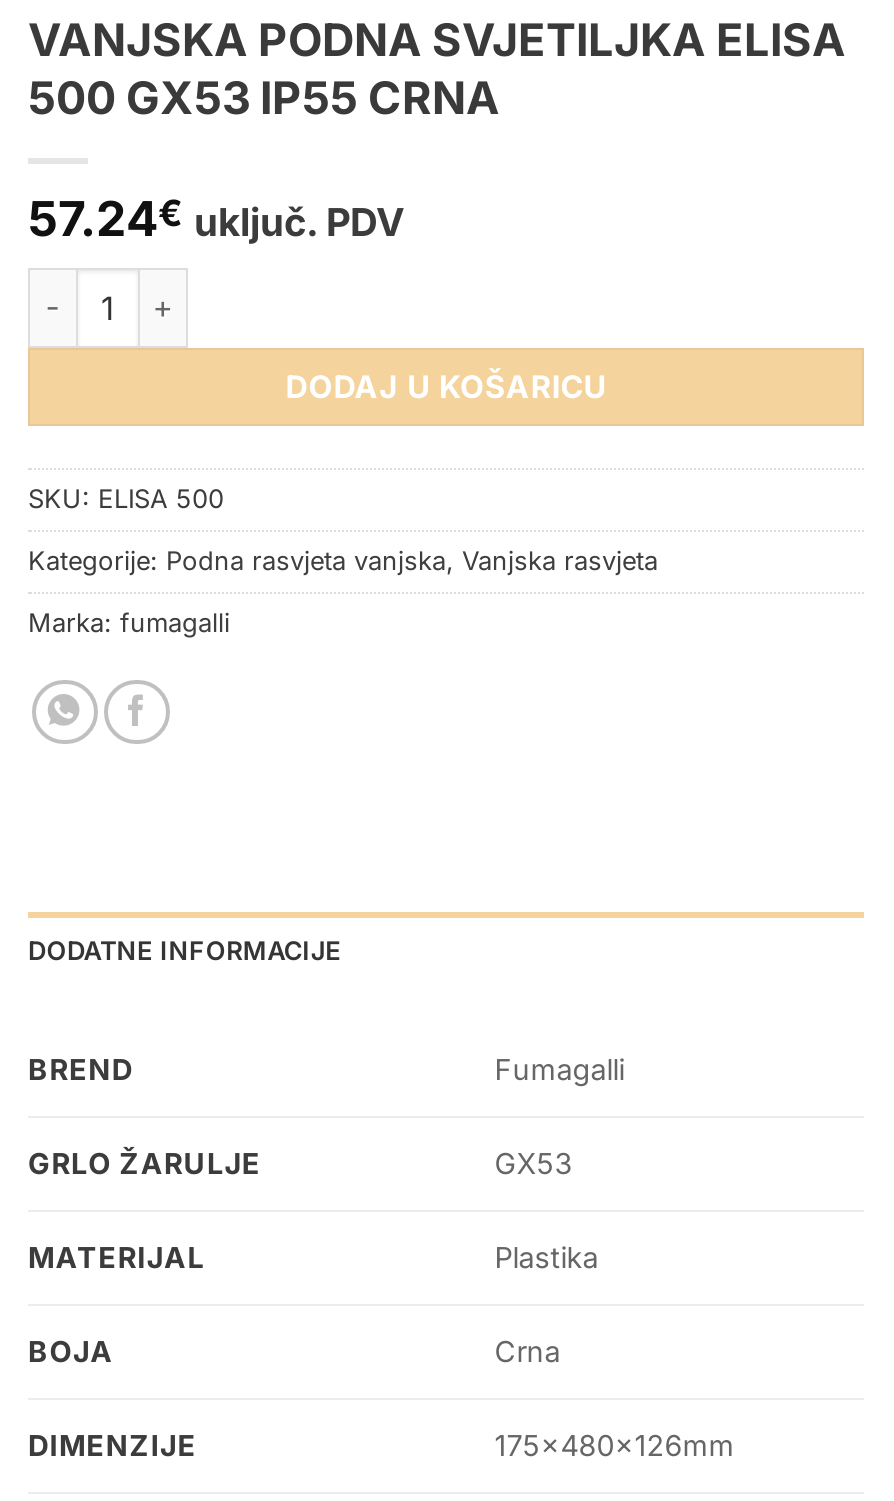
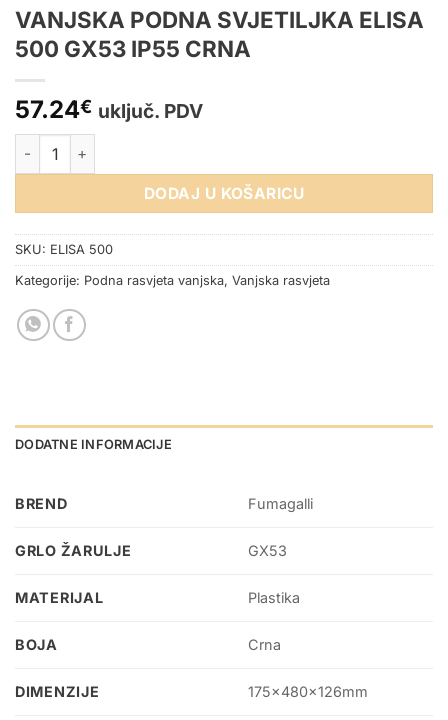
[28,607,230,637] Marka: fumagalli -> none

